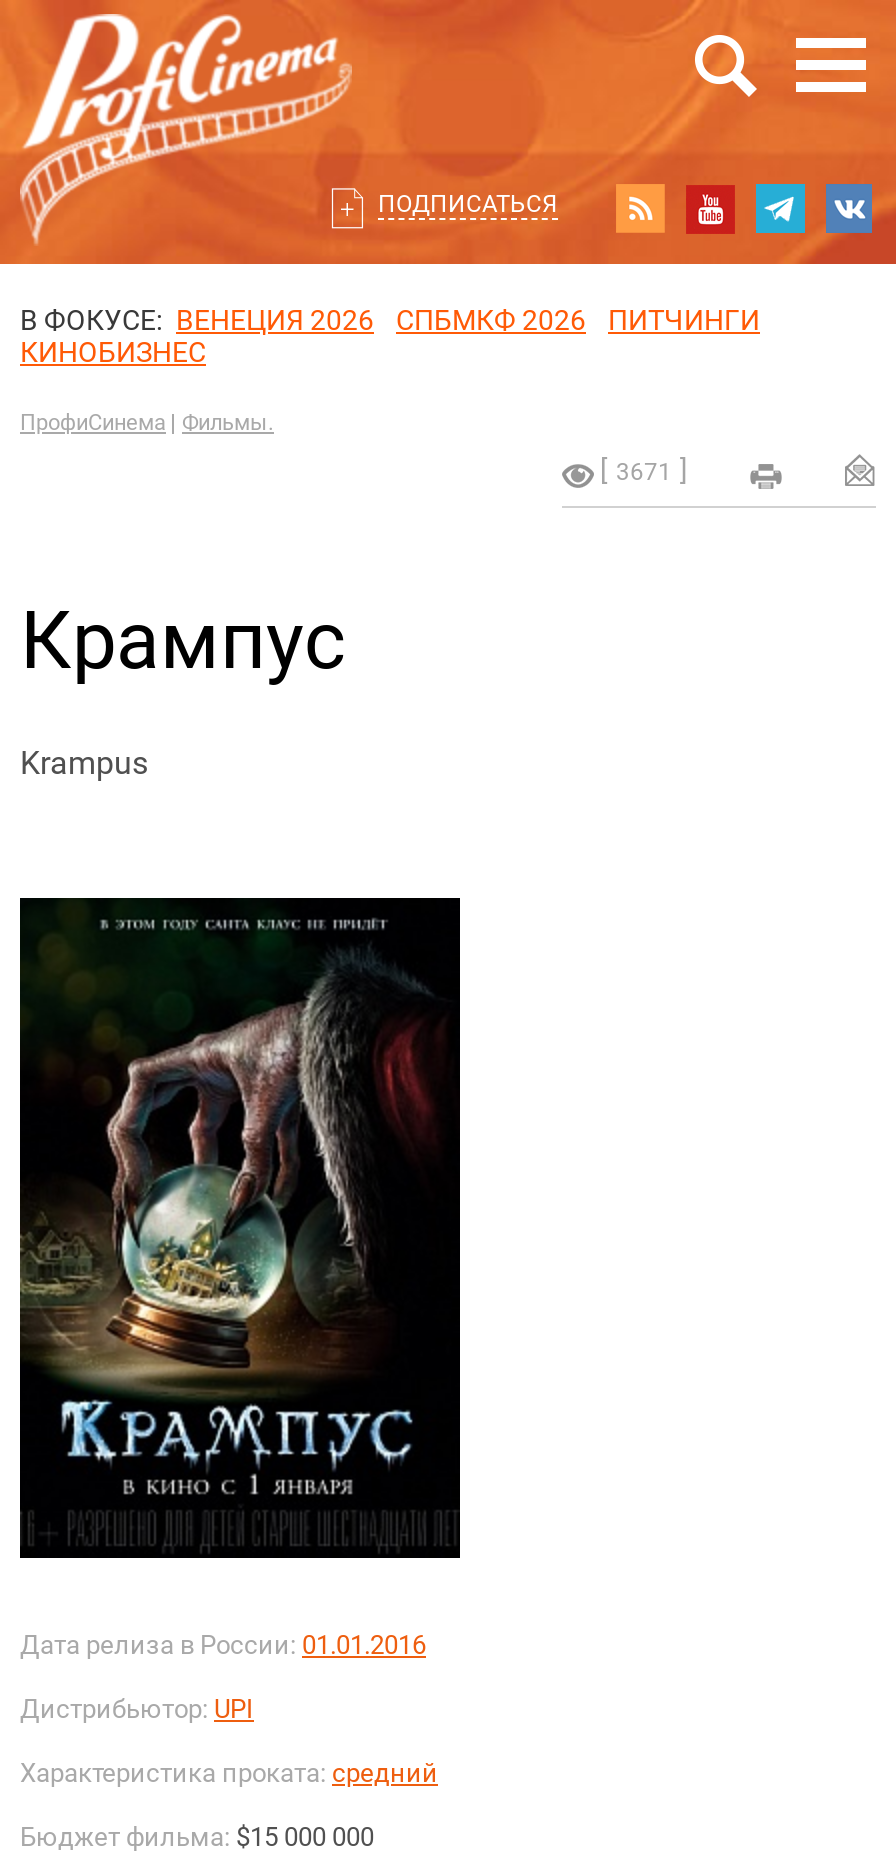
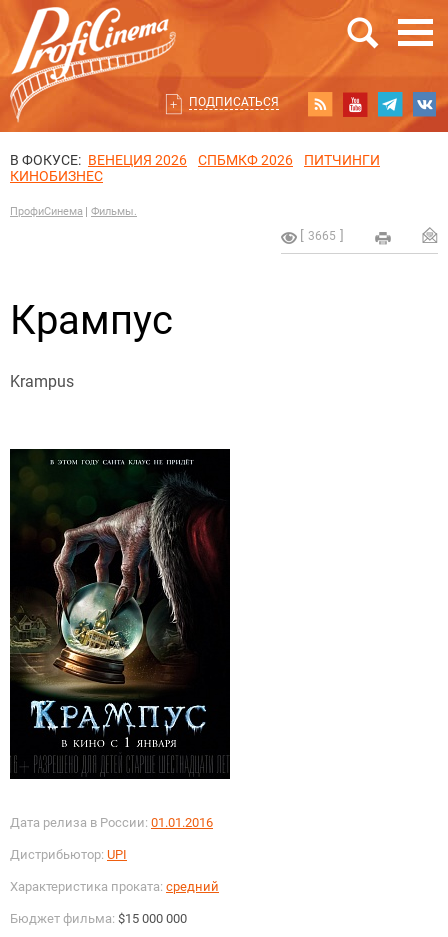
[616,458,672,486] 3671 -> [308,229,336,243] 3665

